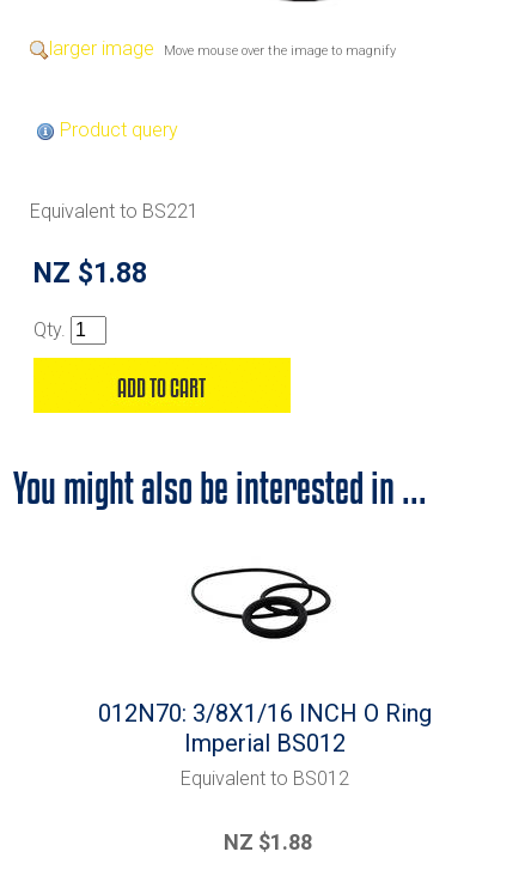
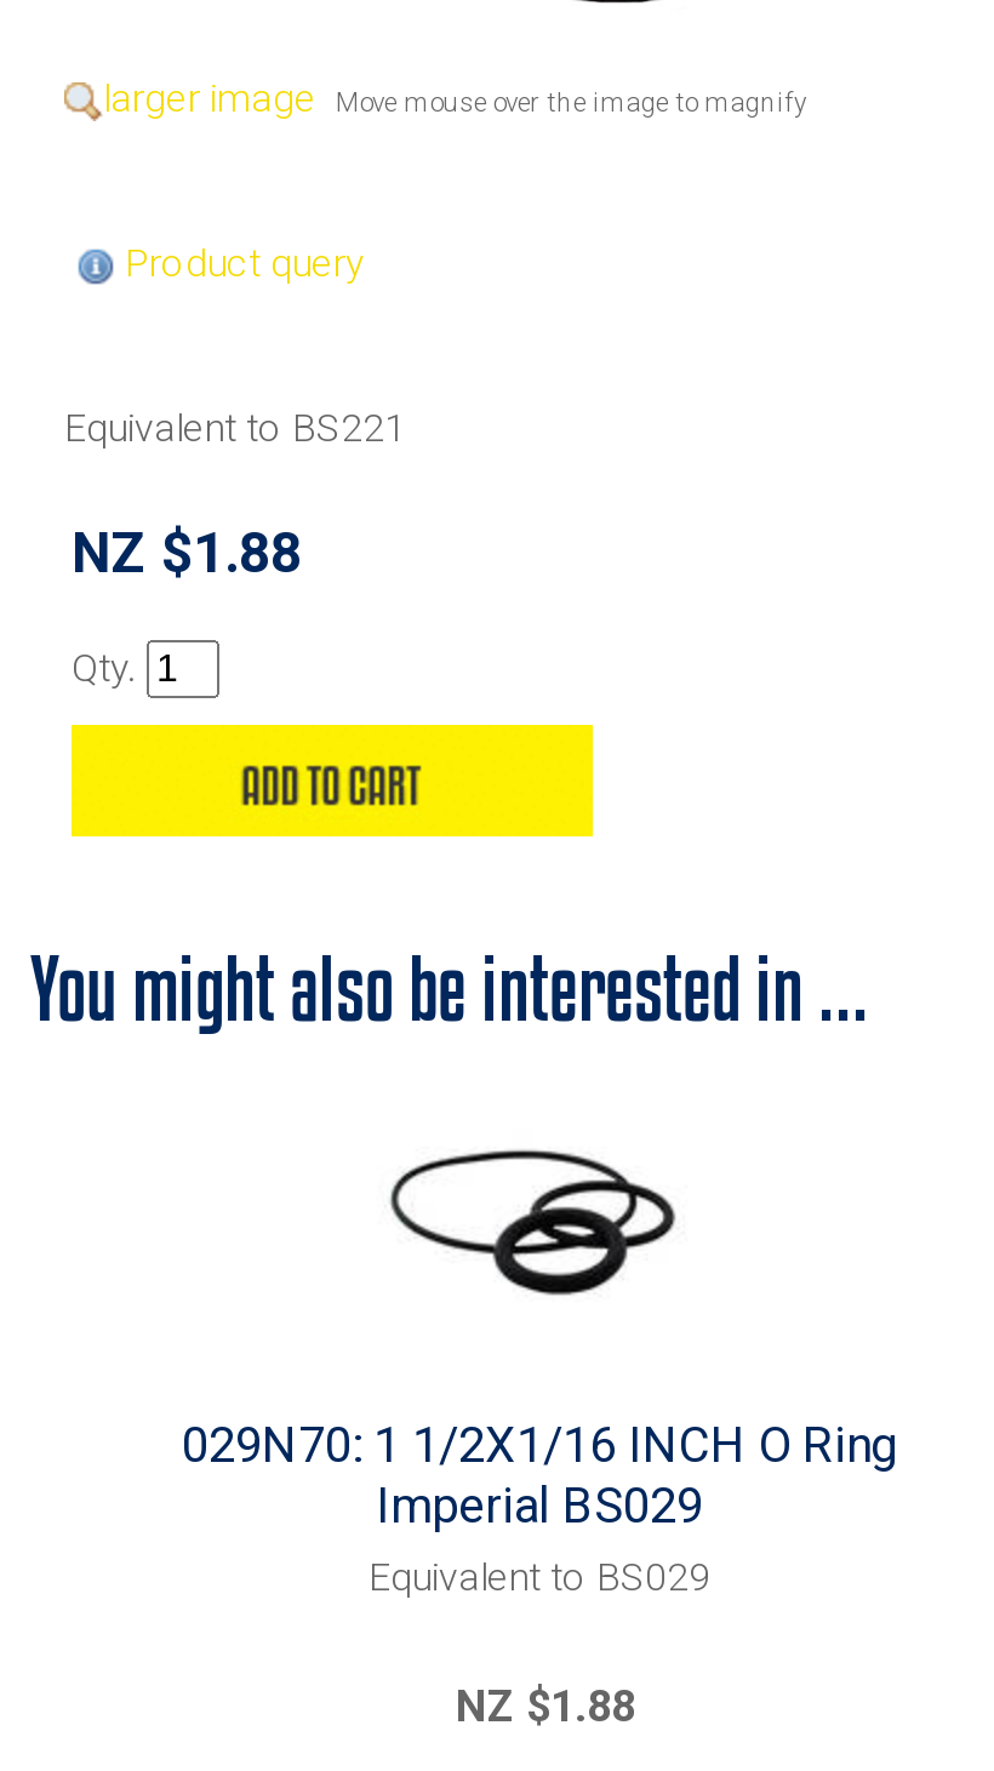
[97,699,431,790] 012N70: 3/8X1/16 INCH O Ring | Imperial BS012 | Equivalent to BS012 -> [182,1416,897,1600] 029N70: 1 1/2X1/16 INCH O Ring | Imperial BS029 | Equivalent to BS029

